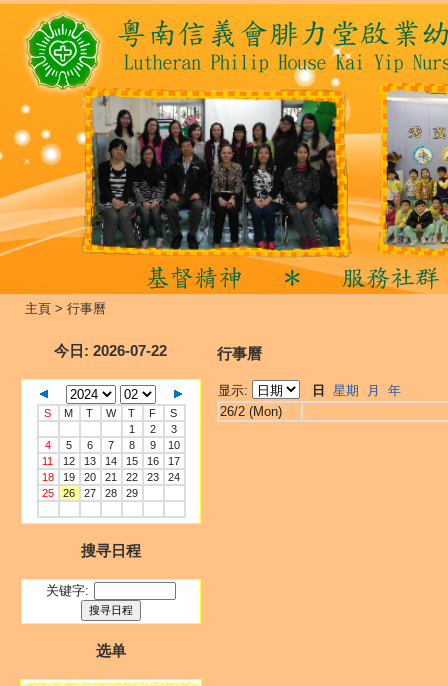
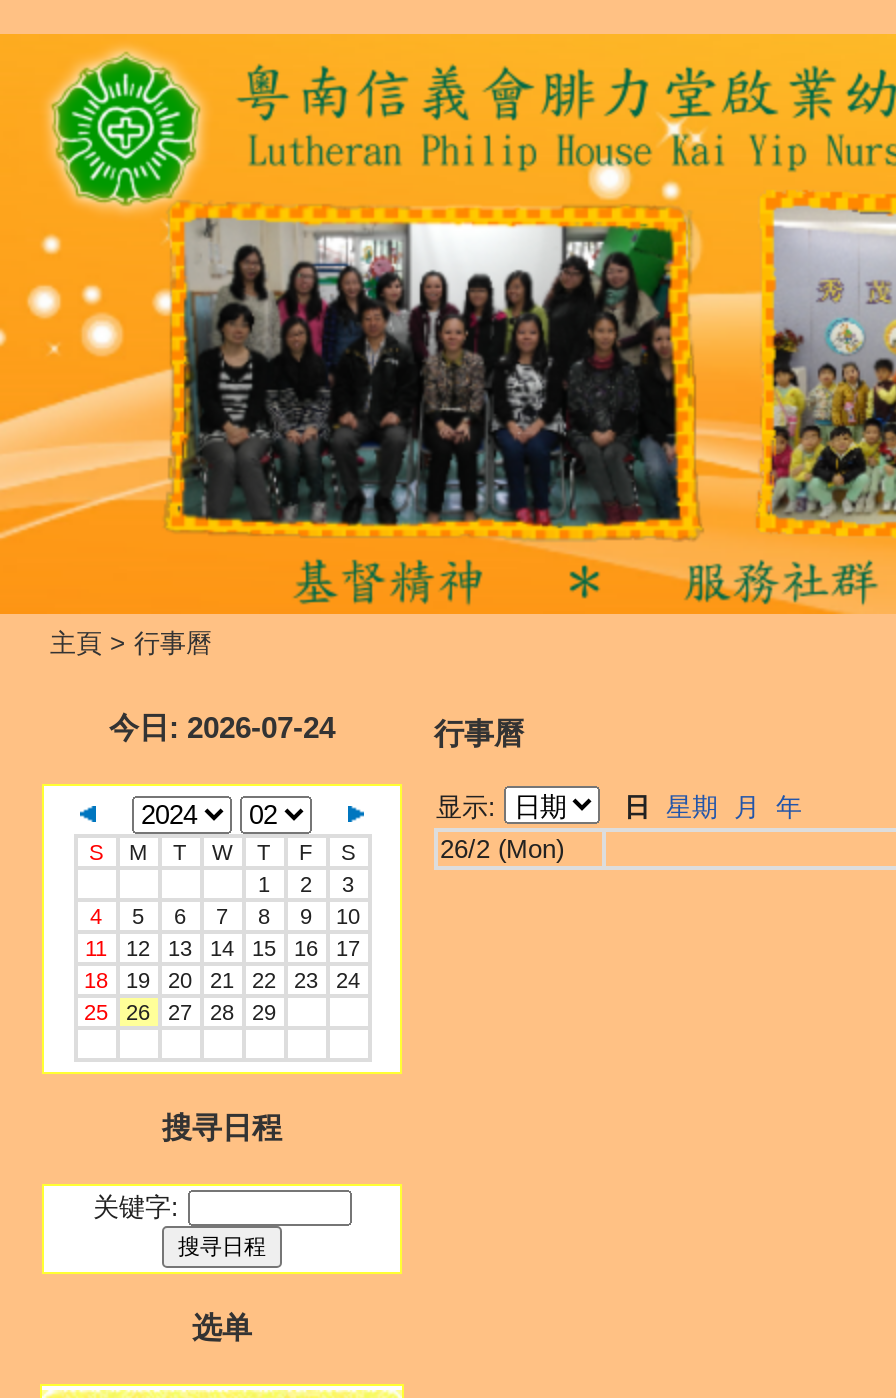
[54,342,167,359] 今日: 2026-07-22 -> [109,710,335,744] 今日: 2026-07-24

